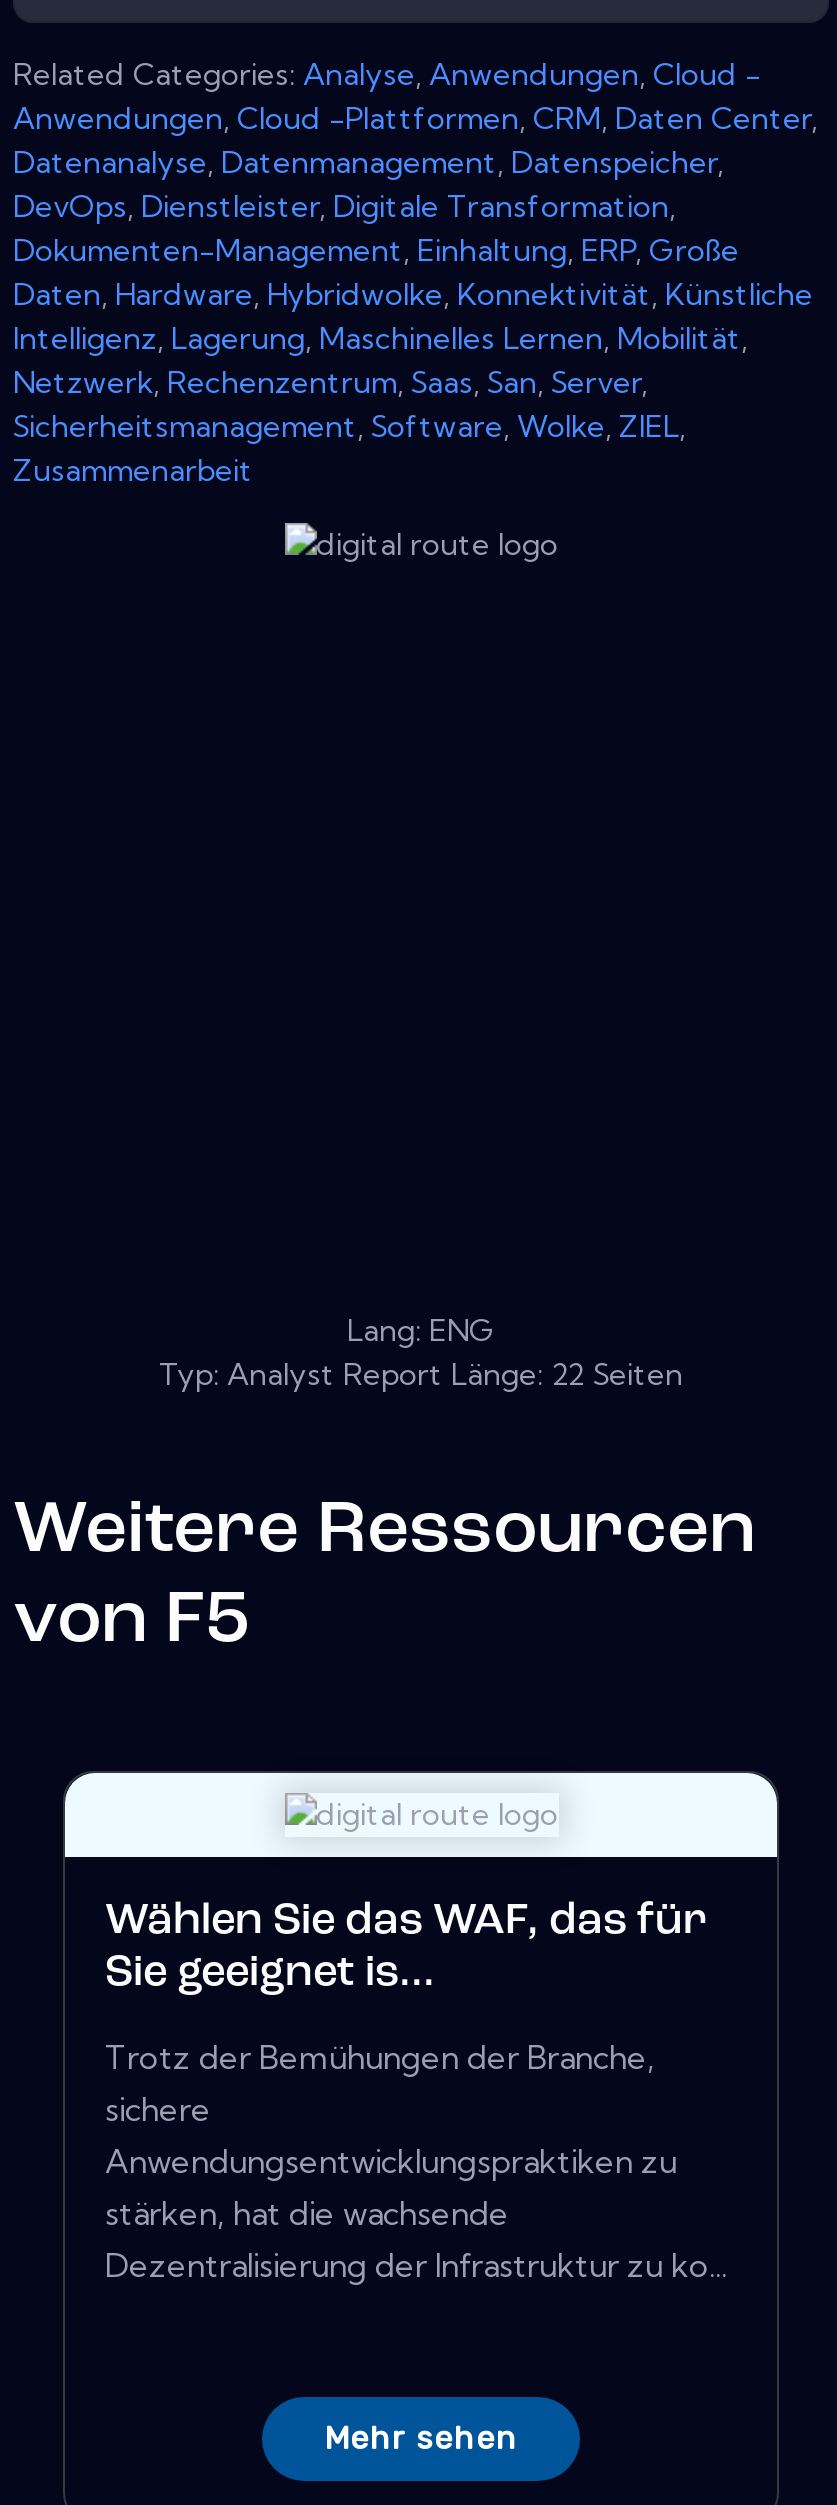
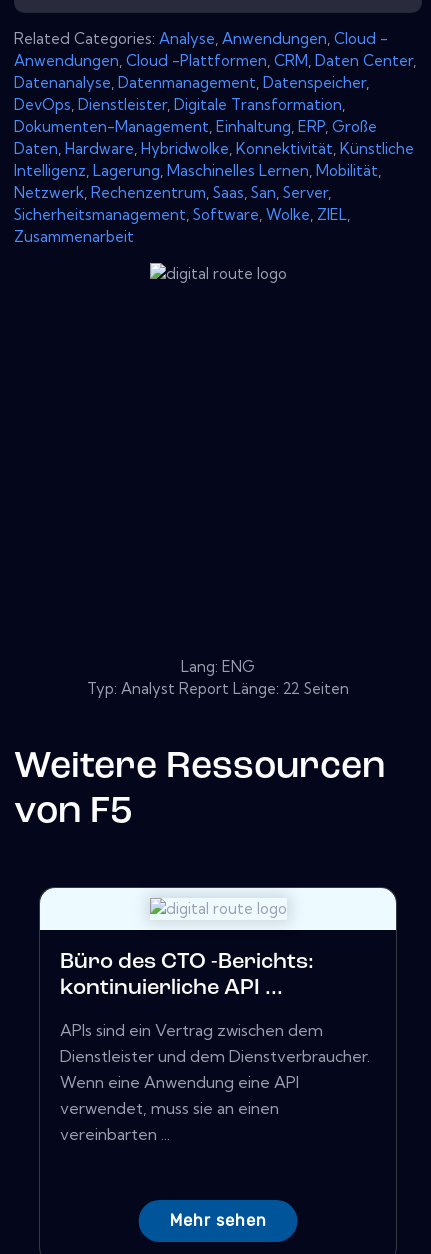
[105,1899,707,1997] Wählen Sie das WAF, das für | Sie geeignet is... -> [60,951,314,1000] Büro des CTO -Berichts: | kontinuierliche API ...
[105,2037,727,2285] Trotz der Bemühungen der Branche, | sichere | Anwendungsentwicklungspraktiken zu | stärken, hat die wachsende | Dezentralisierung der Infrastruktur zu ko... -> [60,1020,370,1144] APIs sind ein Vertrag zwischen dem | Dienstleister und dem Dienstverbraucher. | Wenn eine Anwendung eine API | verwendet, muss sie an einen | vereinbarten ...

